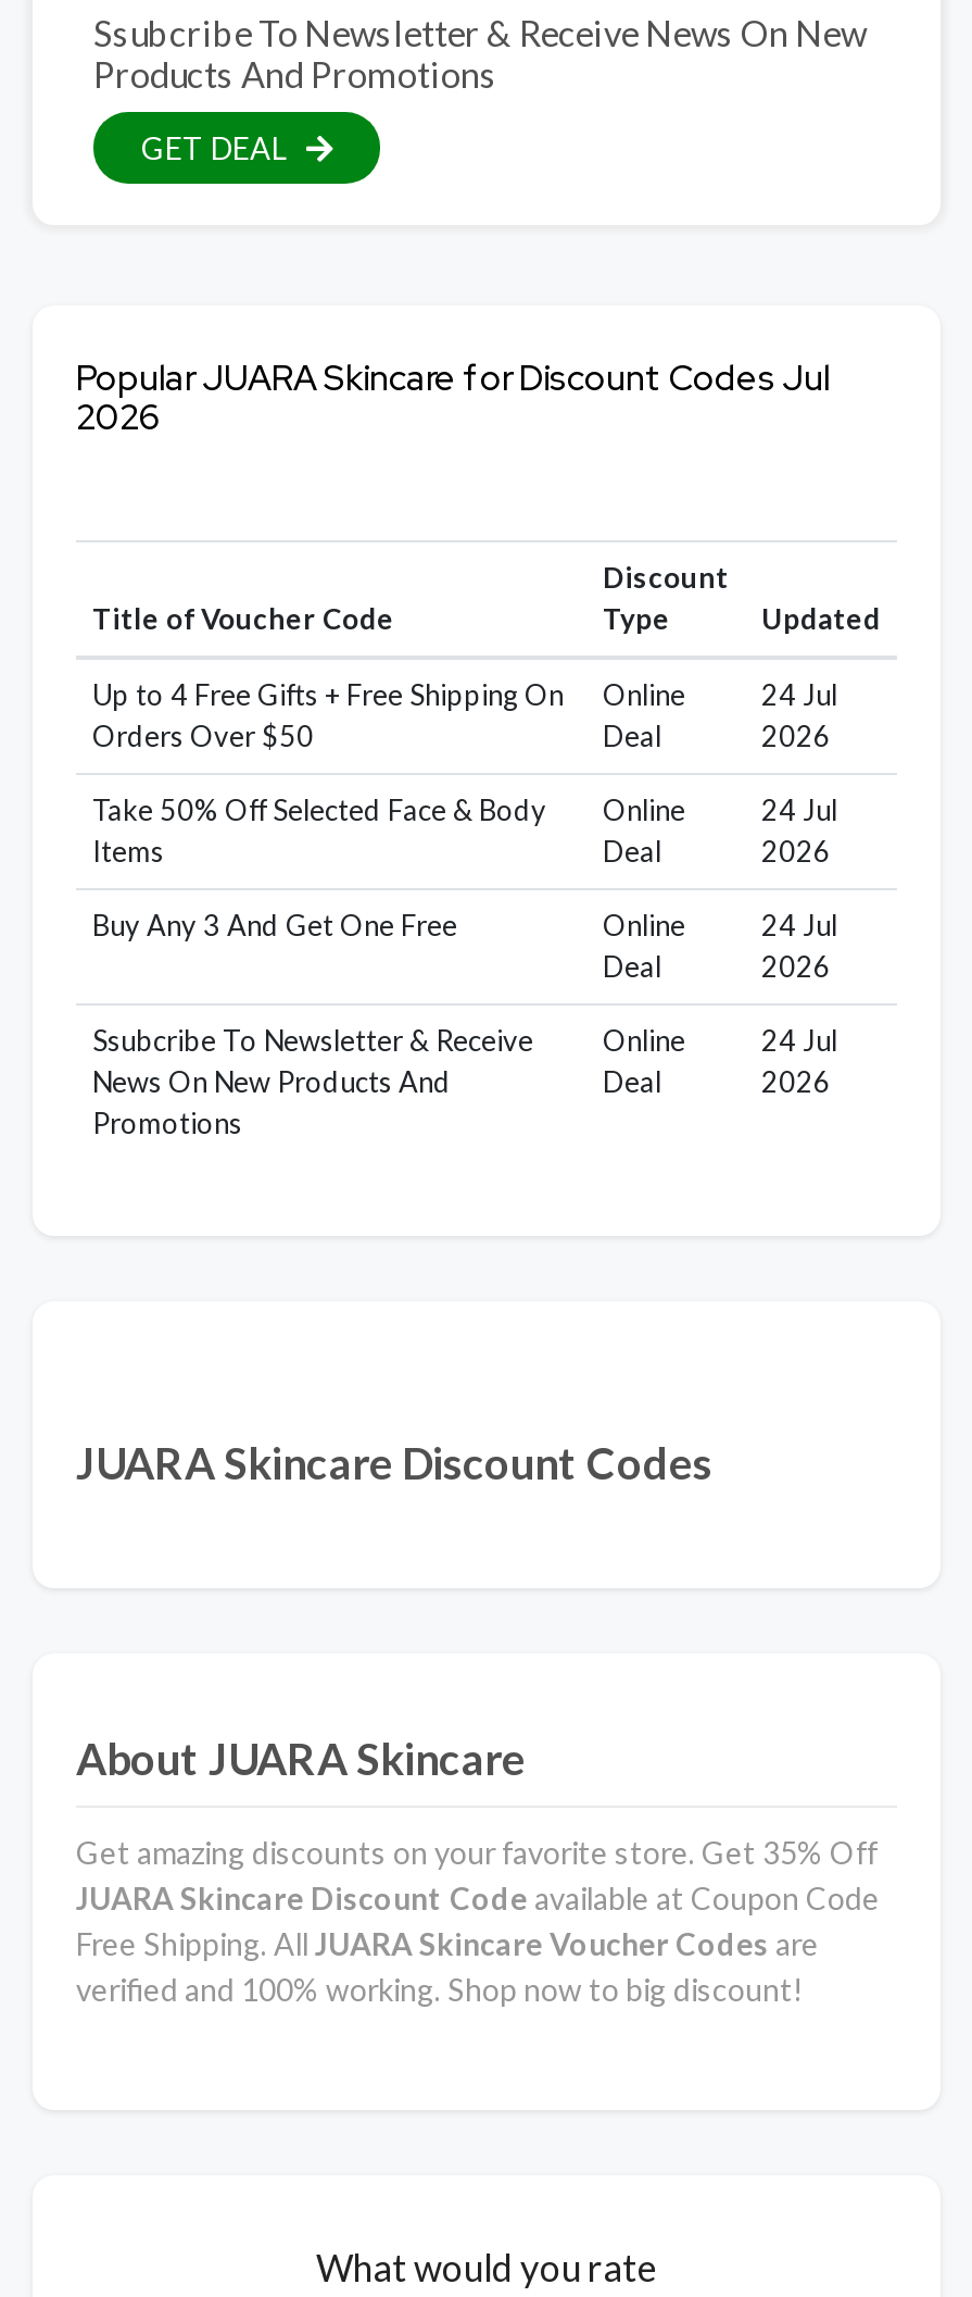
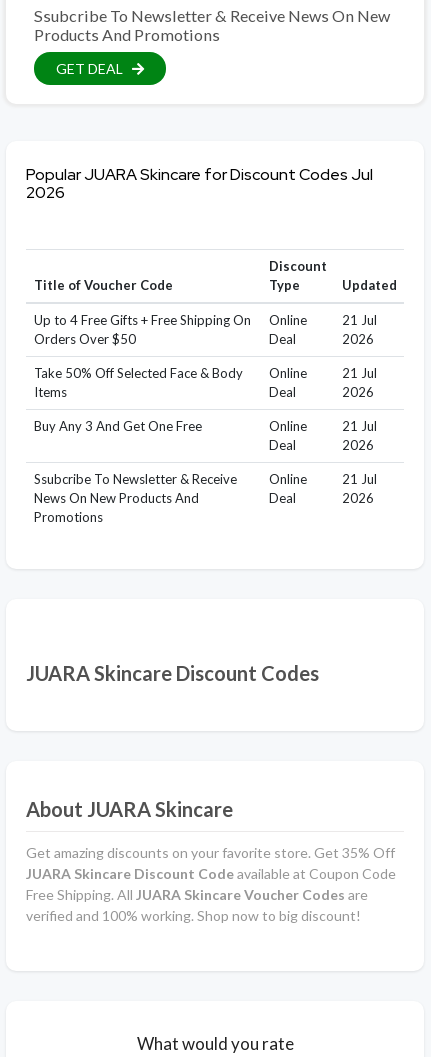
[761,677,837,712] 24 Jul -> [341,312,376,328] 21 Jul
[761,792,837,827] 24 Jul -> [341,365,376,381] 21 Jul
[761,907,837,942] 24 Jul -> [341,418,376,434] 21 Jul
[761,1023,837,1058] 24 Jul -> [341,471,376,487] 21 Jul

